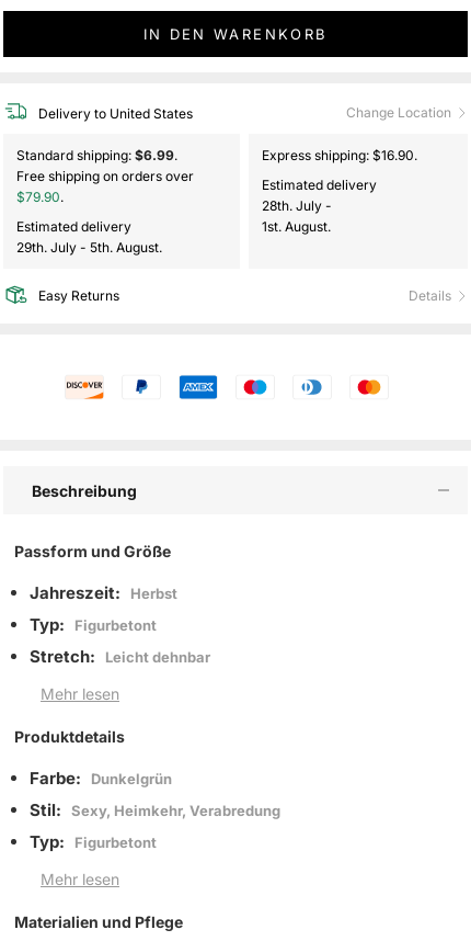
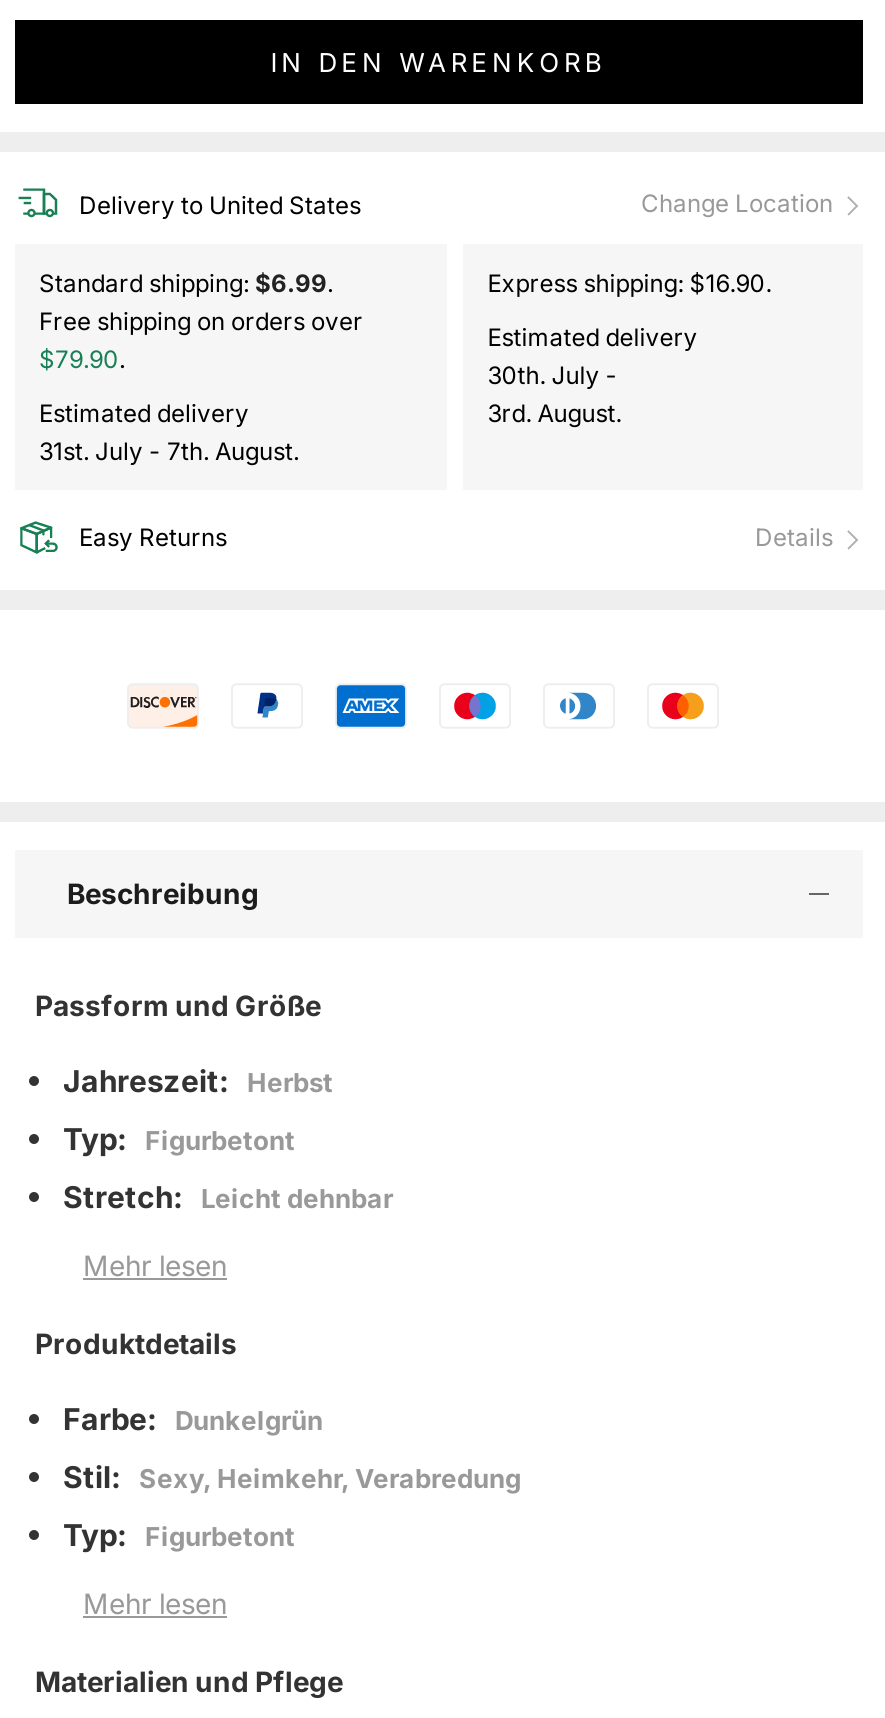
[262,198,335,214] 28th. July - -> [487,360,623,390] 30th. July -
[262,218,331,235] 1st. August. -> [487,398,621,428] 3rd. August.
[16,239,162,256] 29th. July - 5th. August. -> [39,436,299,466] 31st. July - 7th. August.

